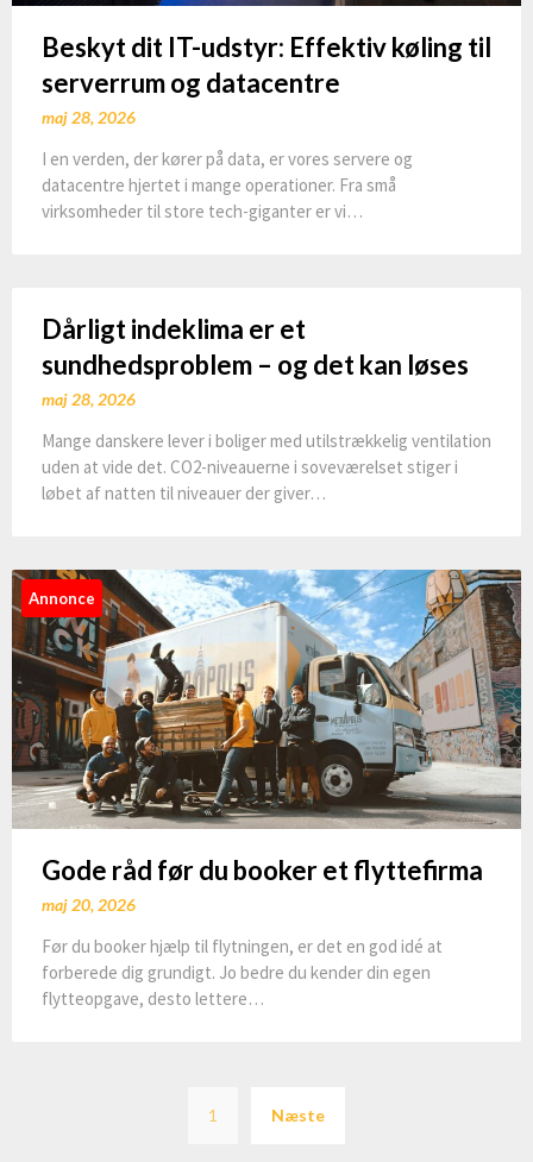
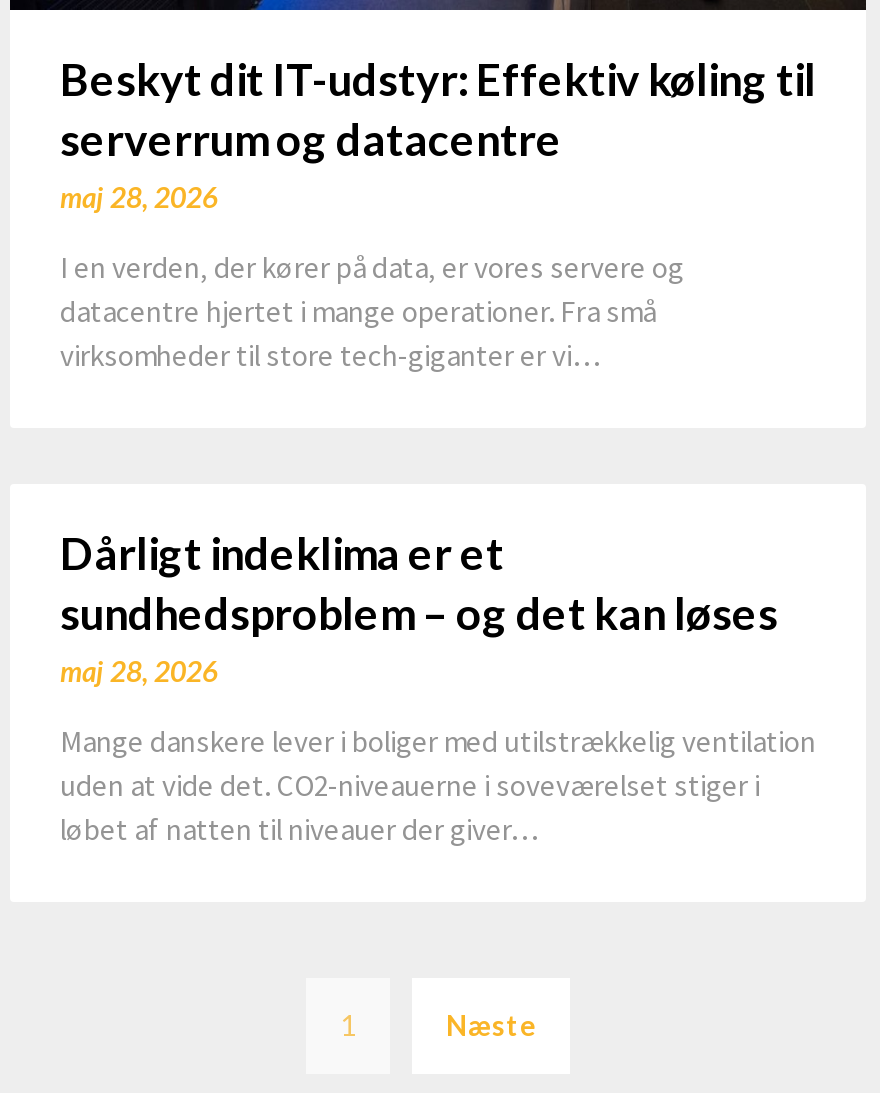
[11,569,522,829] [image] | Annonce -> none
[42,854,483,1010] Gode råd før du booker et flyttefirma | maj 20, 2026 | Før du booker hjælp til flytningen, er det en god idé at | forberede dig grundigt. Jo bedre du kender din egen | flytteopgave, desto lettere… -> none

